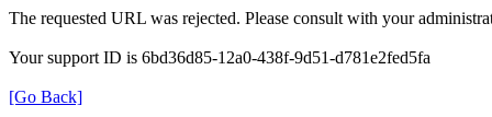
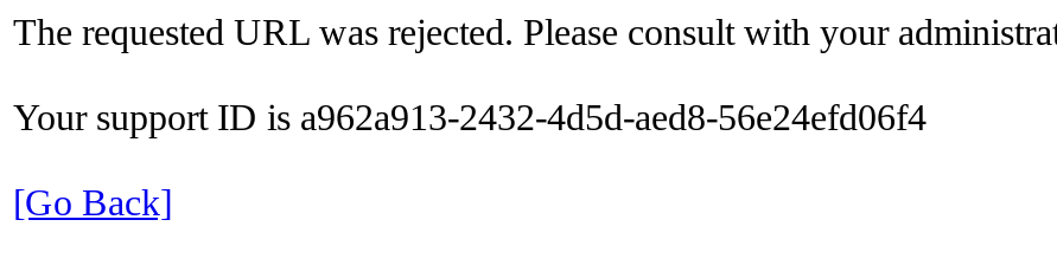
[9,48,431,67] Your support ID is 6bd36d85-12a0-438f-9d51-d781e2fed5fa -> [13,97,927,137] Your support ID is a962a913-2432-4d5d-aed8-56e24efd06f4

